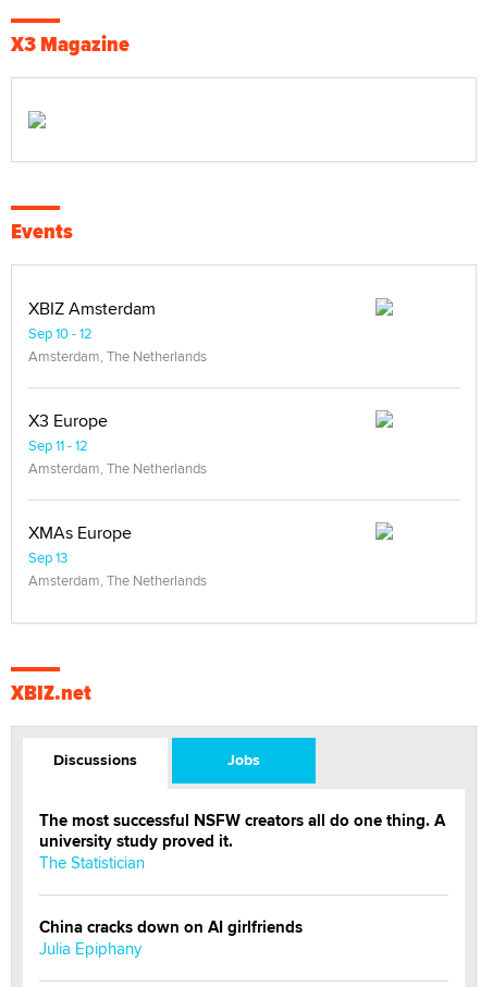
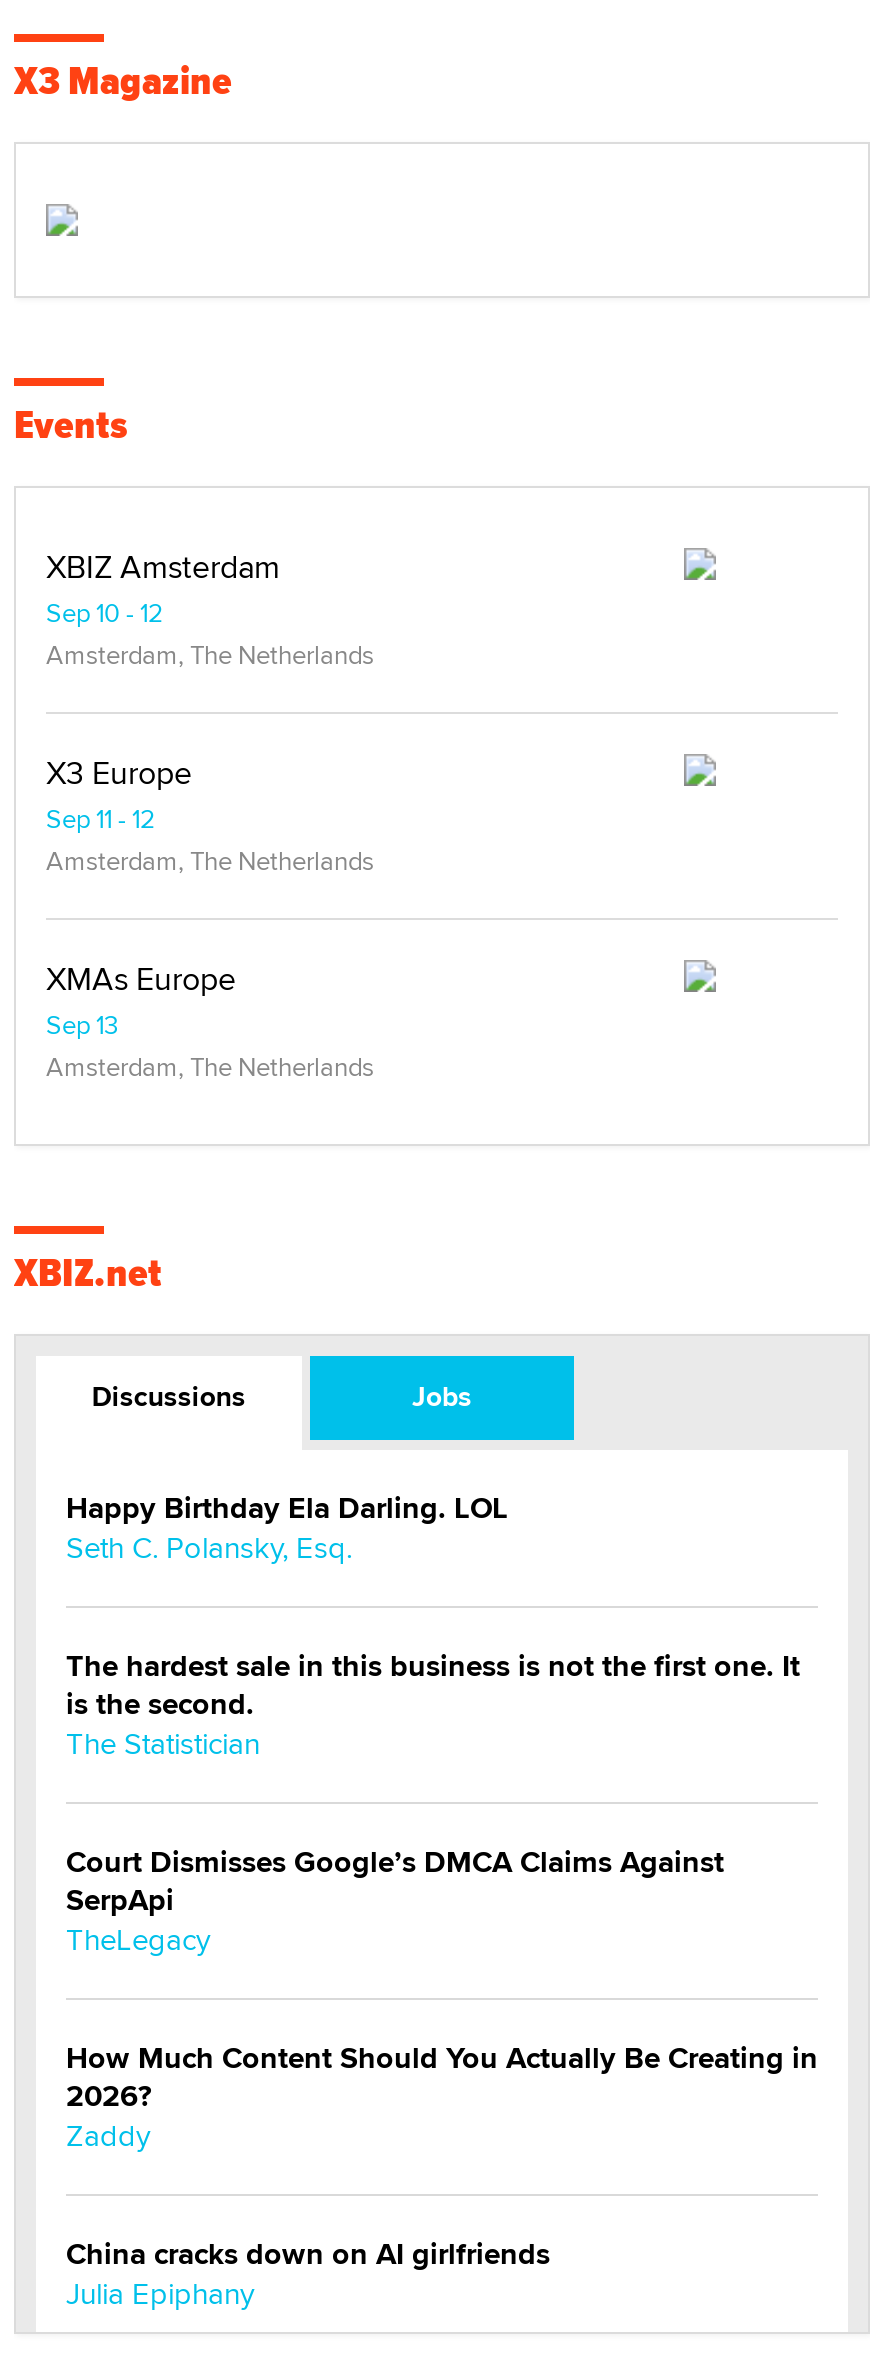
[39,809,445,853] The most successful NSFW creators all do one thing. A | university study proved it. -> [66,1486,800,1726] Happy Birthday Ela Darling. LOL | Seth C. Polansky, Esq. | The hardest sale in this business is not the first one. It | is the second.
none -> [66,1840,818,2156] Court Dismisses Google’s DMCA Claims Against | SerpApi | TheLegacy | How Much Content Should You Actually Be Creating in | 2026? | Zaddy

